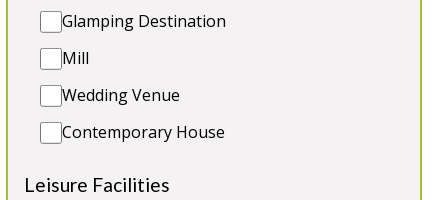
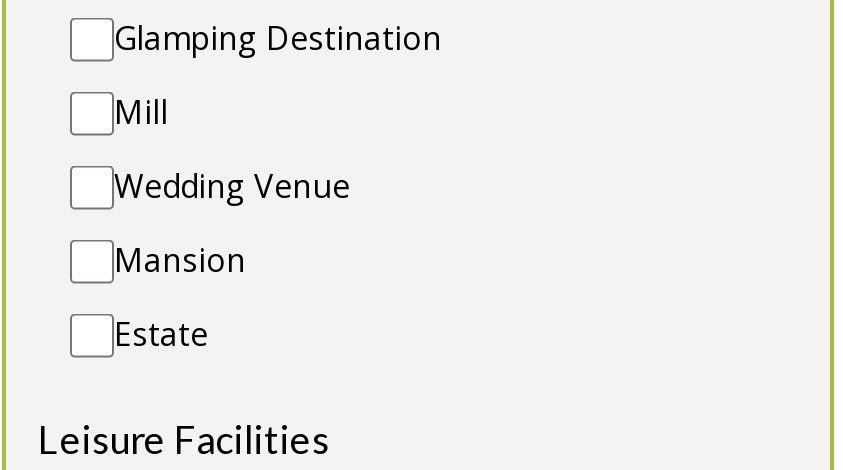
[62,121,225,143] Contemporary House -> [114,238,246,356] Mansion | Estate

